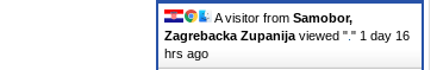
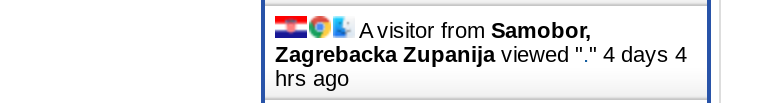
[164,28,410,43] Zagrebacka Zupanija viewed "." 1 day 16 -> [275,42,687,66] Zagrebacka Zupanija viewed "." 4 days 4

